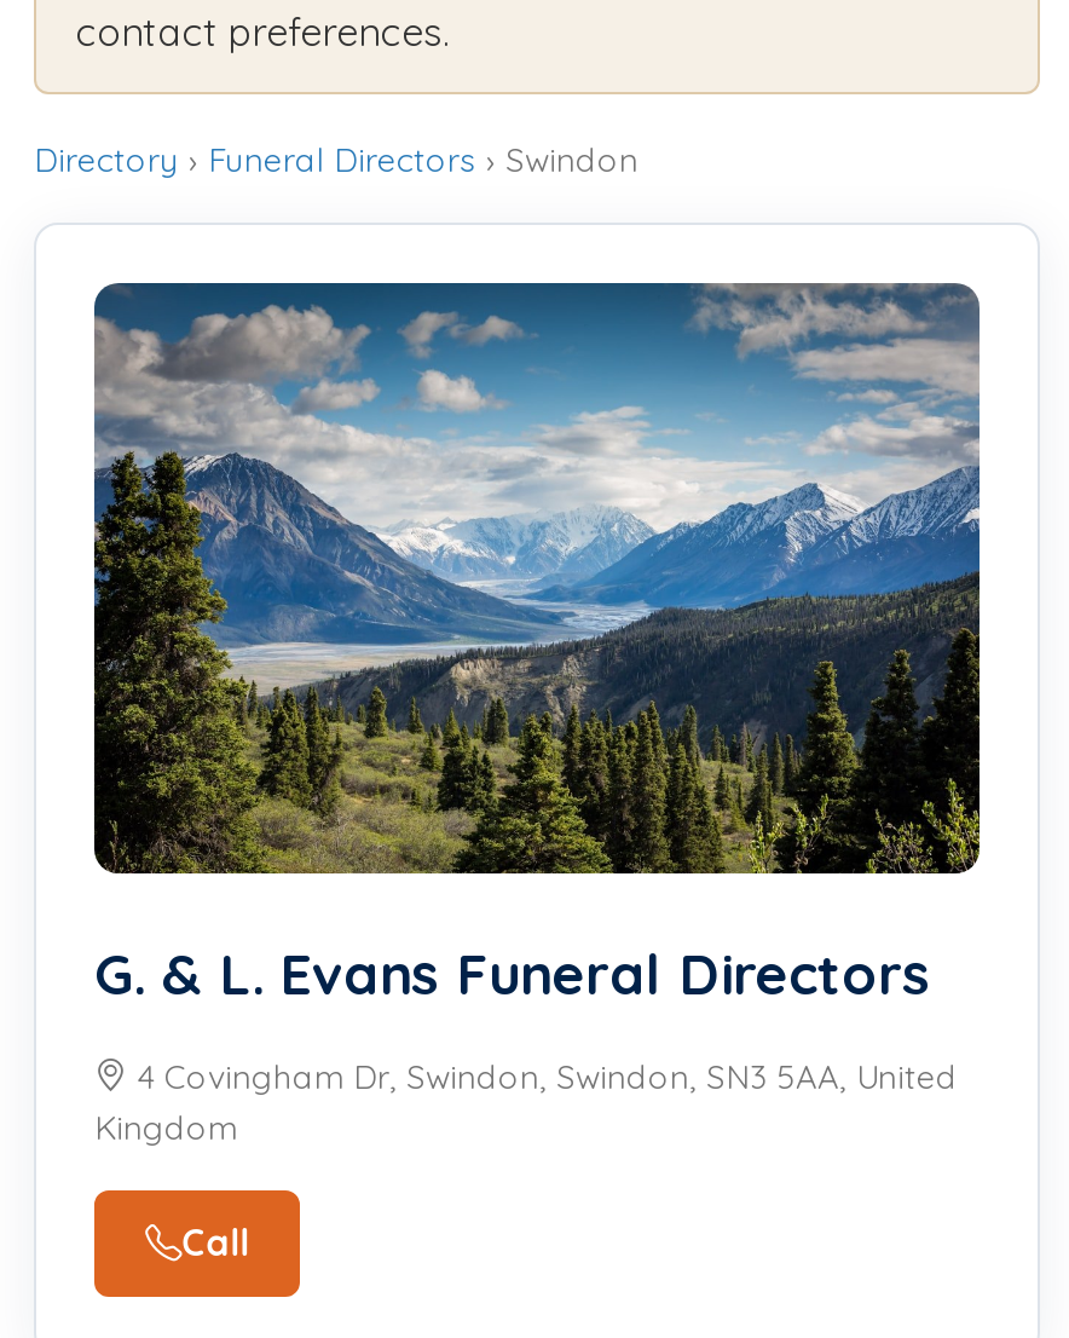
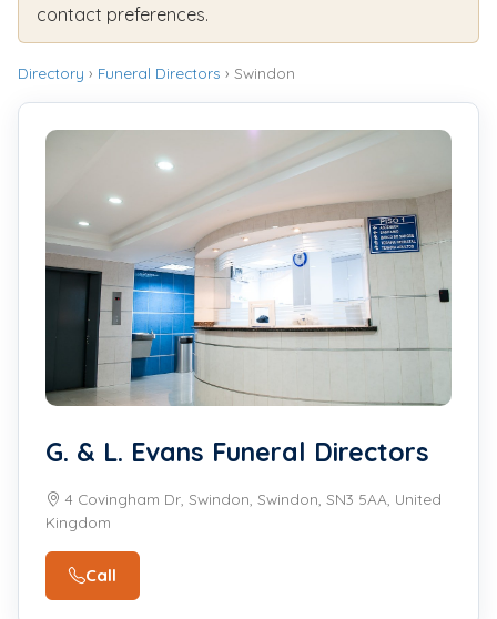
[94,281,982,876] [image] -> [45,130,452,407] [image]

